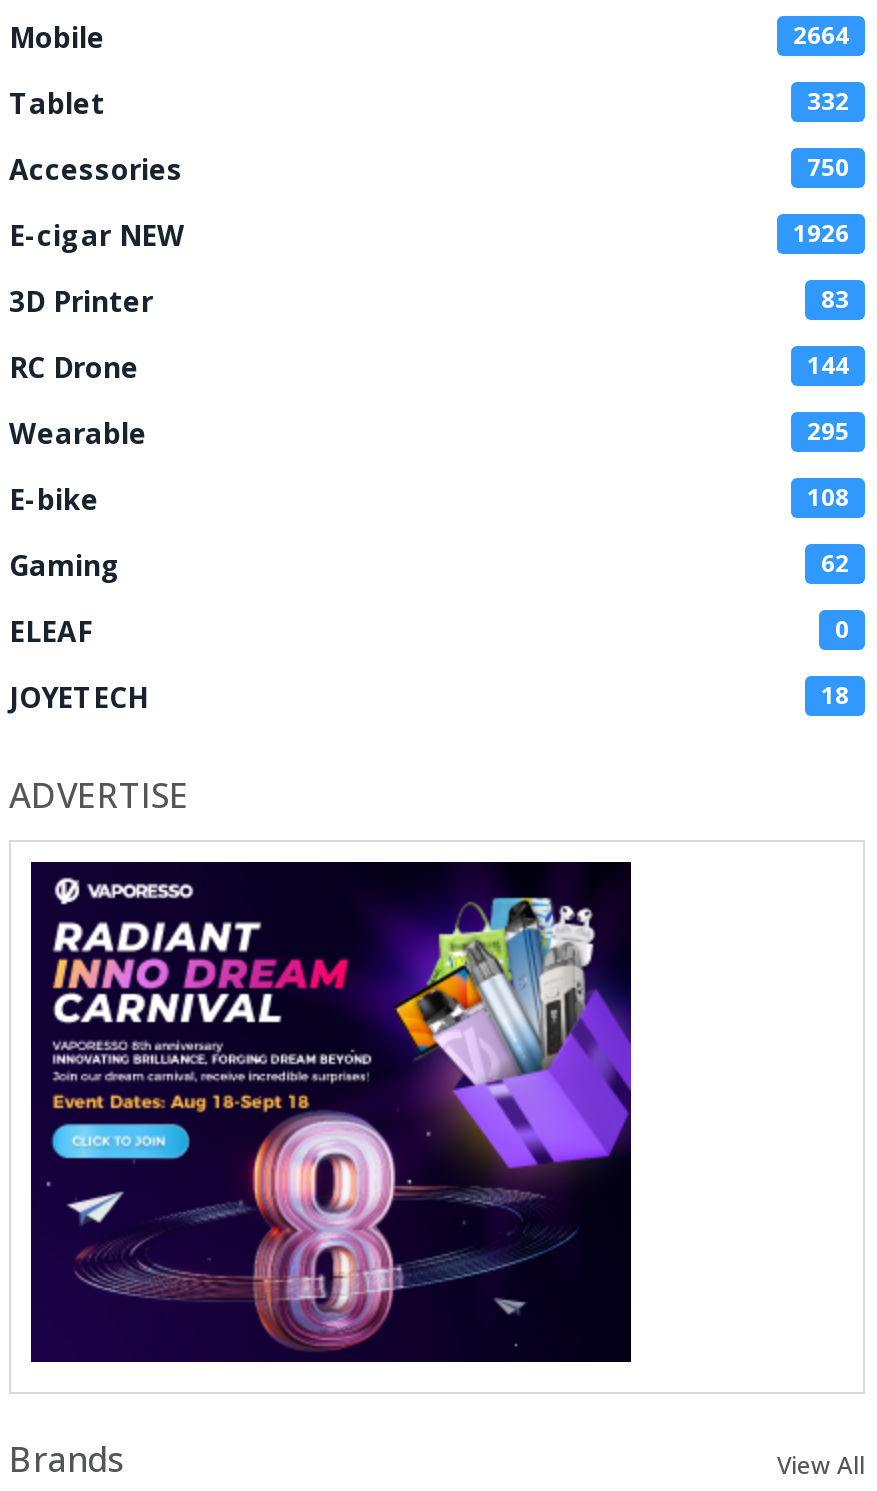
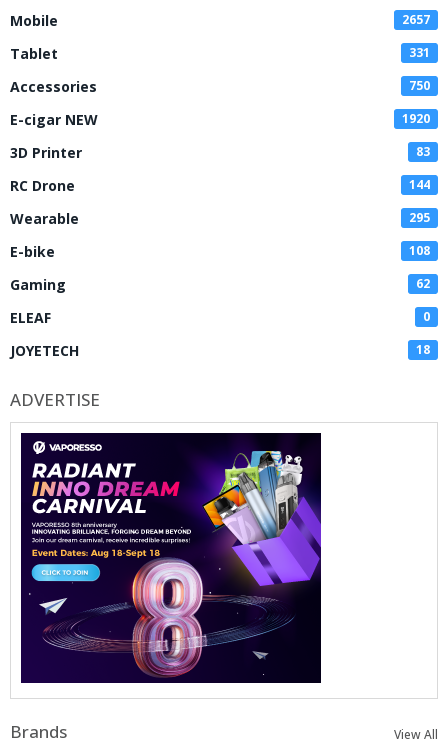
[793,18,849,52] 2664 -> [402,11,430,28] 2657
[807,84,849,118] 332 -> [409,44,430,61] 331
[793,216,849,250] 1926 -> [402,110,430,127] 1920

